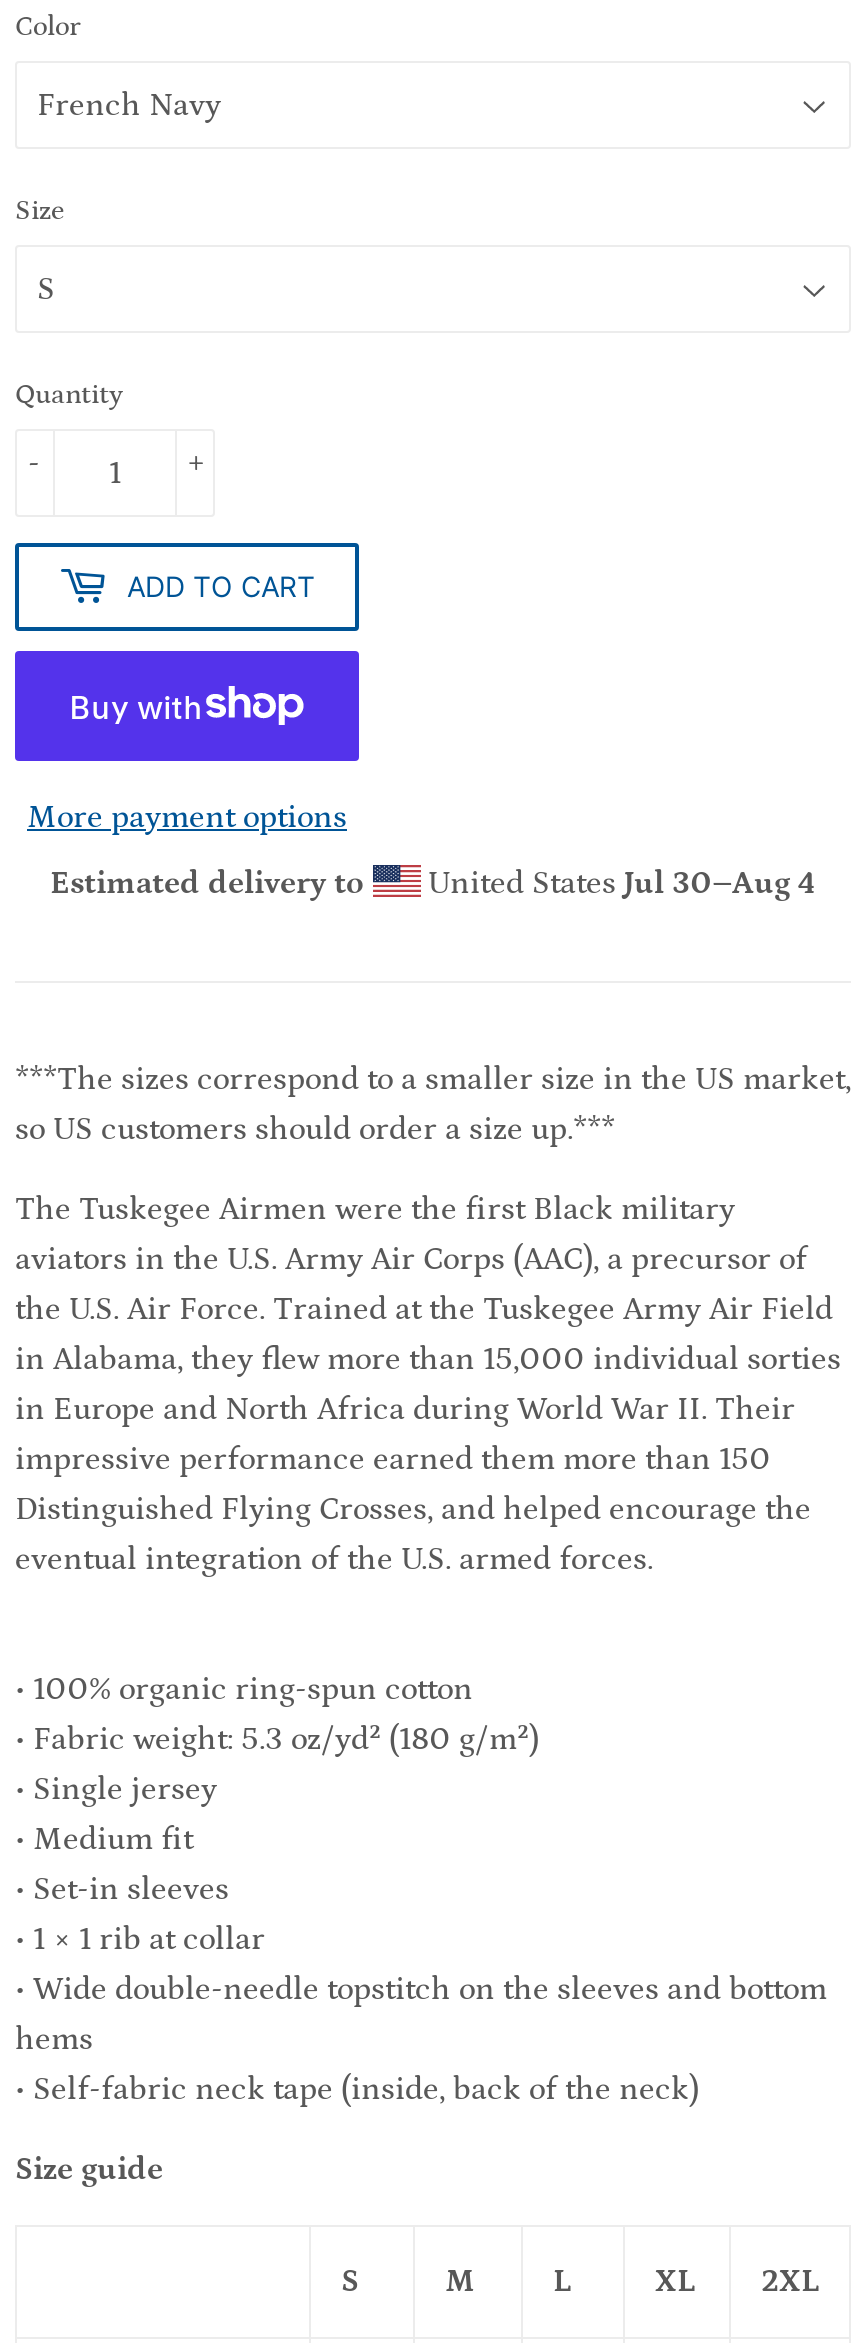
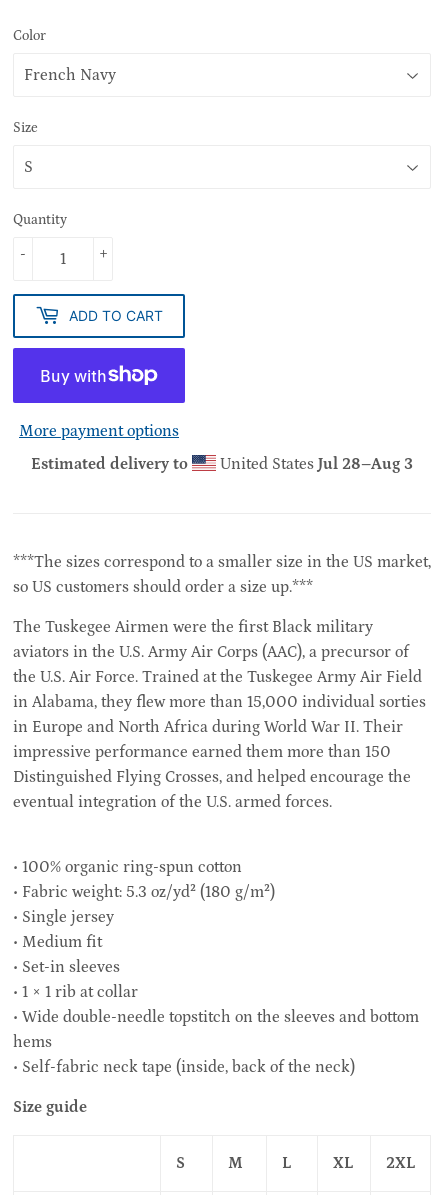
[420,864,816,900] United States Jul 30–Aug 4 -> [216,454,413,472] United States Jul 28–Aug 3

